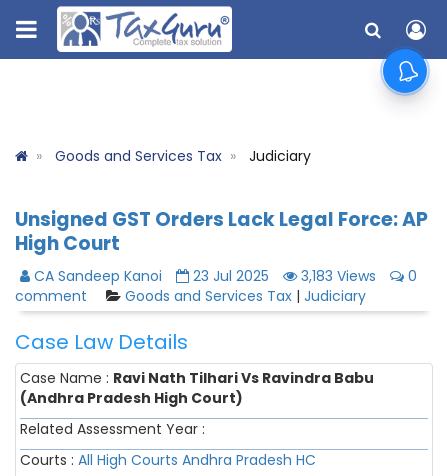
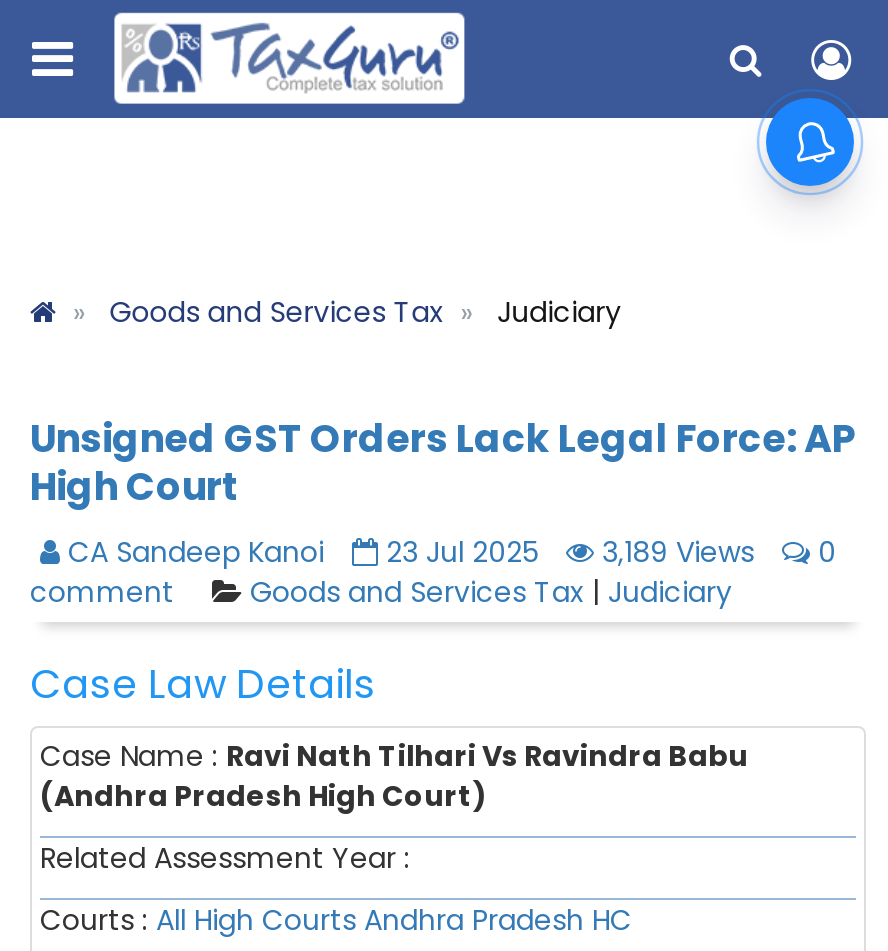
[30,266,417,286] CA Sandeep Kanoi 23 Jul 2025 3,183 Views 0 -> [60,532,836,572] CA Sandeep Kanoi 23 Jul 2025 3,189 Views 0

